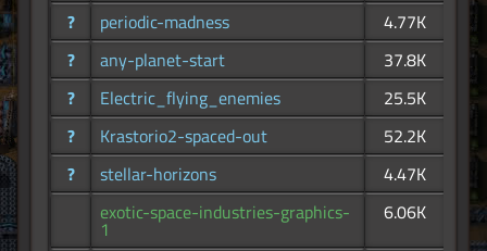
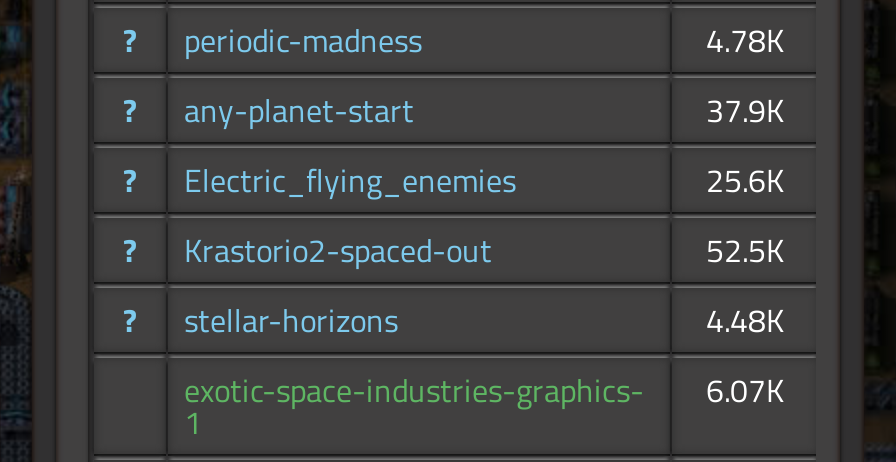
[384,9,426,35] 4.77K -> [706,17,784,65] 4.78K
[384,47,426,73] 37.8K -> [706,87,784,135] 37.9K
[384,85,426,111] 25.5K -> [706,157,784,205] 25.6K
[384,123,426,149] 52.2K -> [706,227,784,275] 52.5K
[384,161,426,187] 4.47K -> [706,297,784,345] 4.48K
[100,199,426,225] exotic-space-industries-graphics- 6.06K -> [184,367,784,415] exotic-space-industries-graphics- 6.07K

